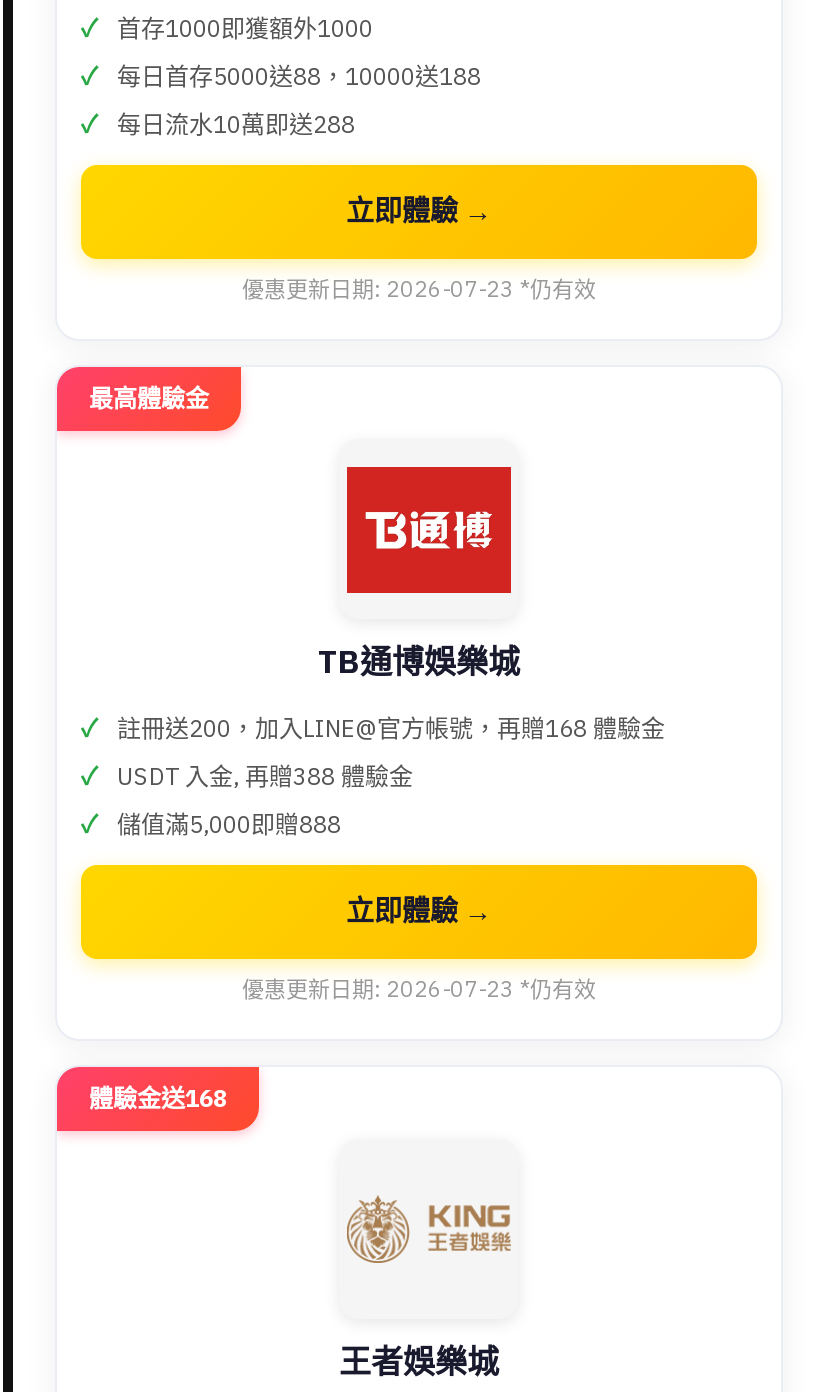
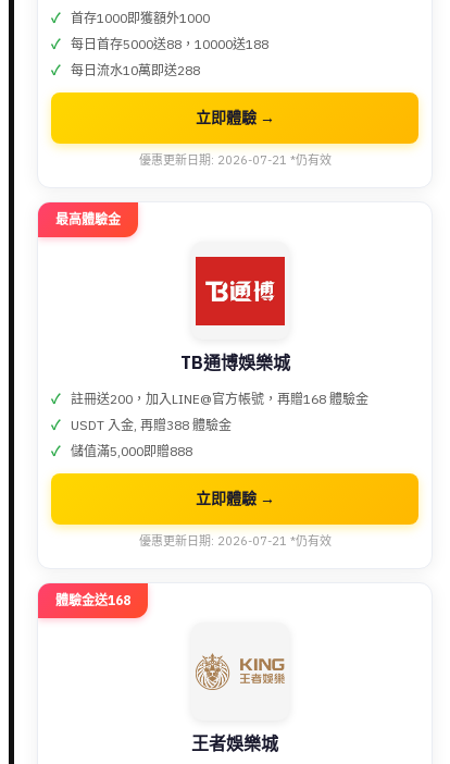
[242,275,596,303] 優惠更新日期: 2026-07-23 *仍有效 -> [139,153,331,168] 優惠更新日期: 2026-07-21 *仍有效
[242,975,596,1003] 優惠更新日期: 2026-07-23 *仍有效 -> [139,533,331,549] 優惠更新日期: 2026-07-21 *仍有效

